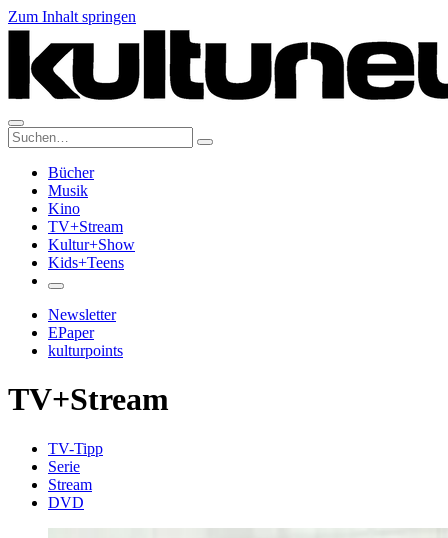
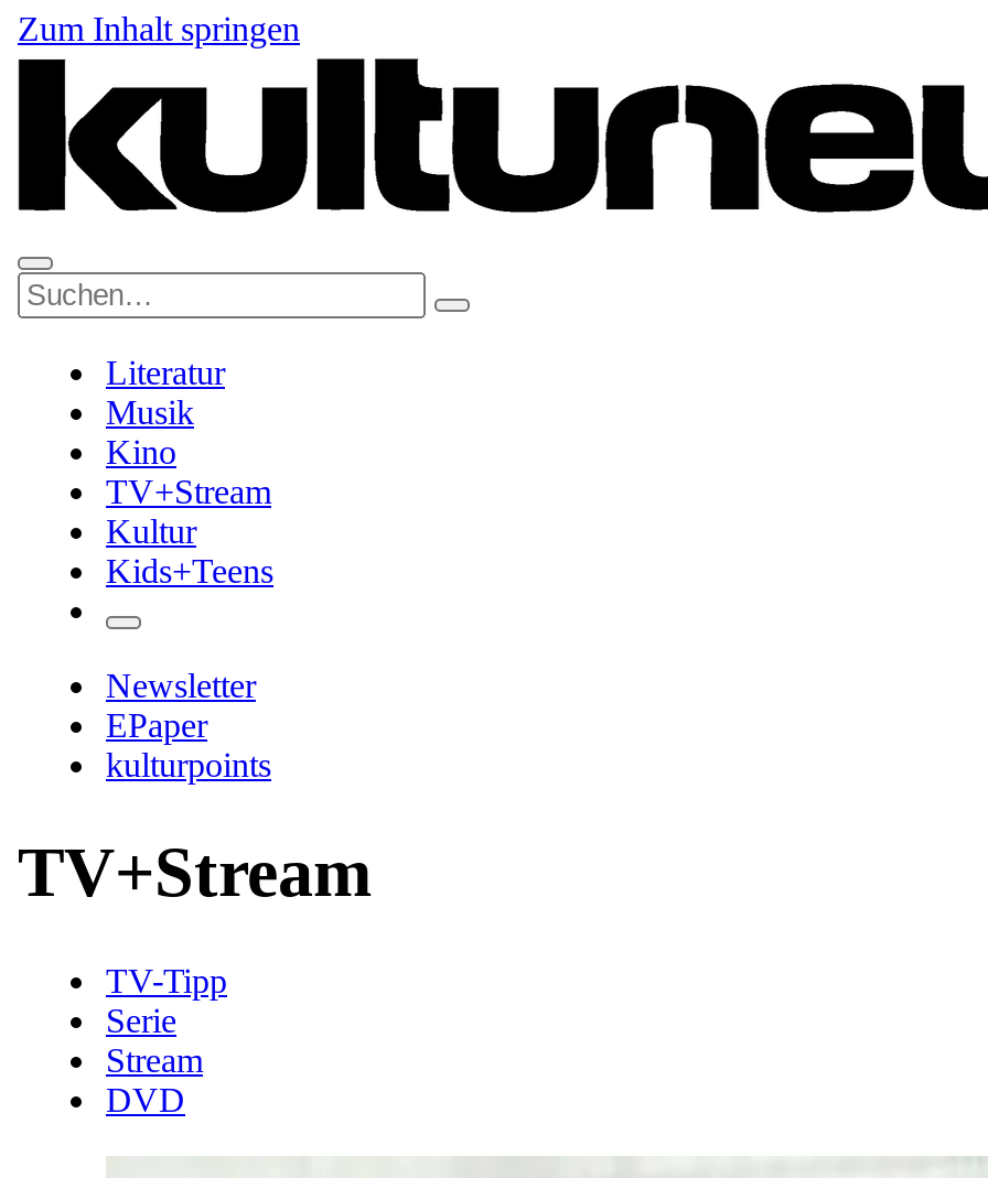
[48,164,94,181] Bücher -> [106,354,225,391] Literatur
[48,236,135,253] Kultur+Show -> [106,512,196,550] Kultur

